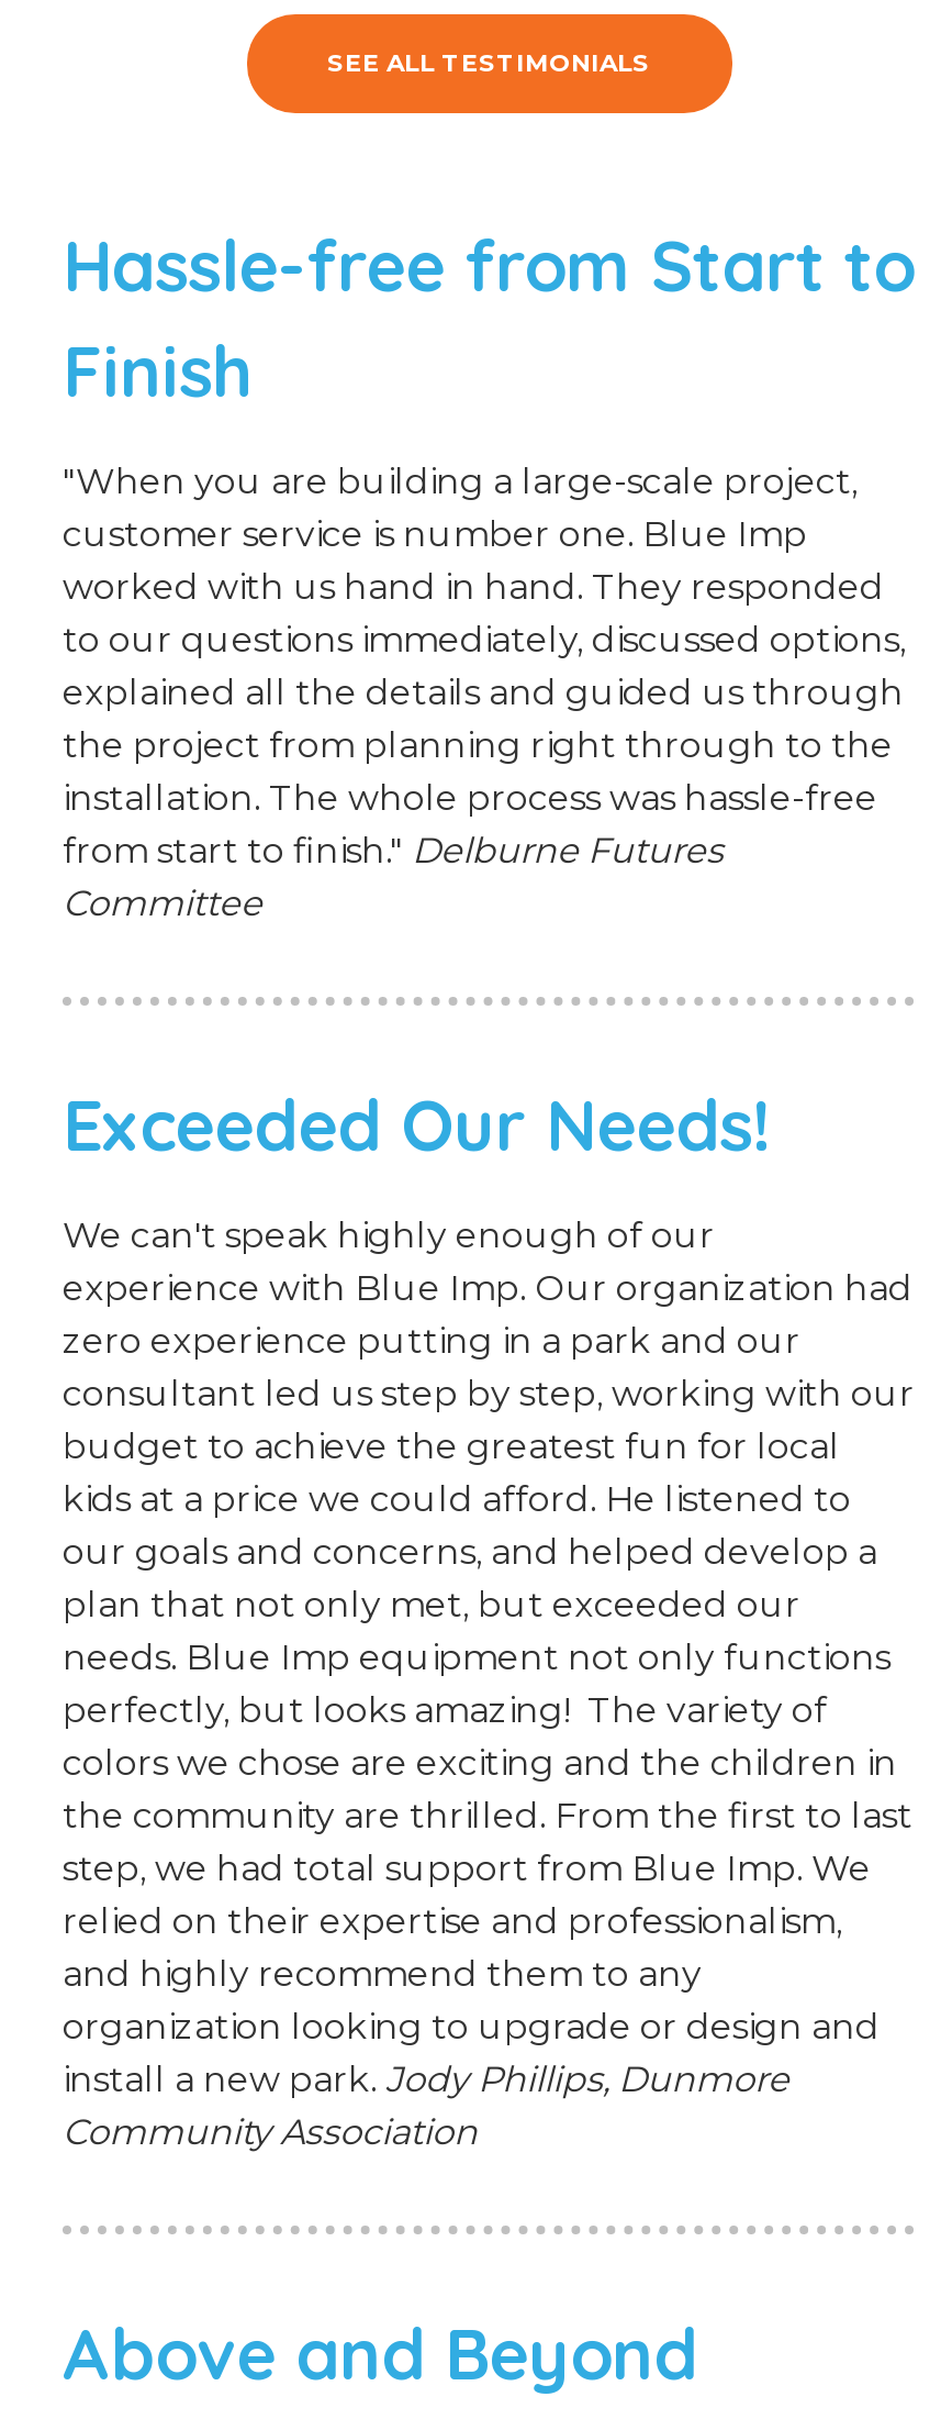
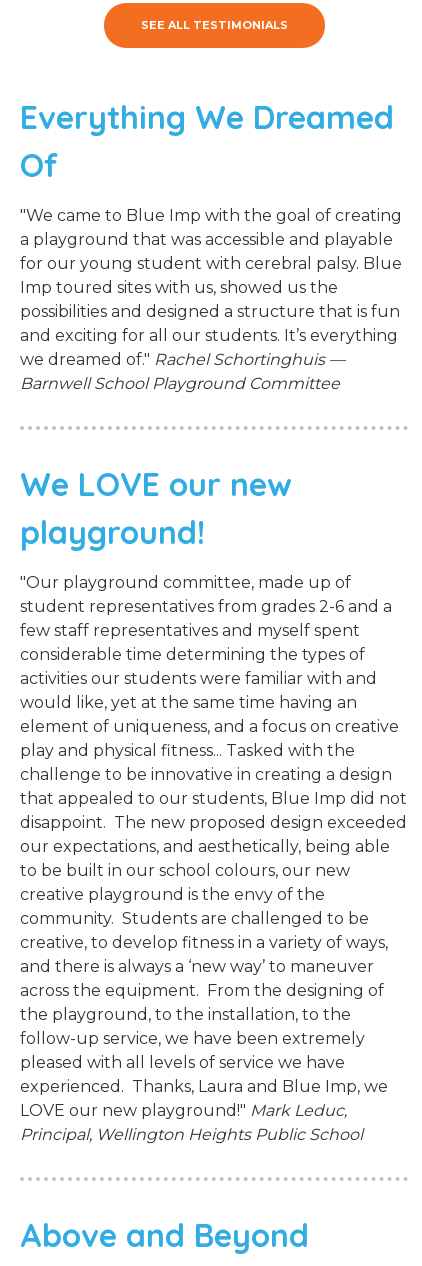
[63,221,915,414] Hassle-free from Start to | Finish -> [20,97,394,185] Everything We Dreamed | Of
[63,460,906,924] "When you are building a large-scale project, | customer service is number one. Blue Imp | worked with us hand in hand. They responded | to our questions immediately, discussed options, | explained all the details and guided us through | the project from planning right through to the | installation. The whole process was hassle-free | from start to finish." Delburne Futures | Committee -> [20,206,402,393] "We came to Blue Imp with the goal of creating | a playground that was accessible and playable | for our young student with cerebral palsy. Blue | Imp toured sites with us, showed us the | possibilities and designed a structure that is fun | and exciting for all our students. It’s everything | we dreamed of." Rachel Schortinghuis — | Barnwell School Playground Committee
[63,1080,770,1168] Exceeded Our Needs! -> [20,464,292,552] We LOVE our new | playground!
[63,1214,915,2153] We can't speak highly enough of our | experience with Blue Imp. Our organization had | zero experience putting in a park and our | consultant led us step by step, working with our | budget to achieve the greatest fun for local | kids at a price we could afford. He listened to | our goals and concerns, and helped develop a | plan that not only met, but exceeded our | needs. Blue Imp equipment not only functions | perfectly, but looks amazing! The variety of | colors we chose are exciting and the children in | the community are thrilled. From the first to last | step, we had total support from Blue Imp. We | relied on their expertise and professionalism, | and highly recommend them to any | organization looking to upgrade or design and | install a new park. Jody Phillips, Dunmore | Community Association -> [20,573,407,1144] "Our playground committee, made up of | student representatives from grades 2-6 and a | few staff representatives and myself spent | considerable time determining the types of | activities our students were familiar with and | would like, yet at the same time having an | element of uniqueness, and a focus on creative | play and physical fitness... Tasked with the | challenge to be innovative in creating a design | that appealed to our students, Blue Imp did not | disappoint. The new proposed design exceeded | our expectations, and aesthetically, being able | to be built in our school colours, our new | creative playground is the envy of the | community. Students are challenged to be | creative, to develop fitness in a variety of ways, | and there is always a ‘new way’ to maneuver | across the equipment. From the designing of | the playground, to the installation, to the | follow-up service, we have been extremely | pleased with all levels of service we have | experienced. Thanks, Laura and Blue Imp, we | LOVE our new playground!" Mark Leduc, | Principal, Wellington Heights Public School

